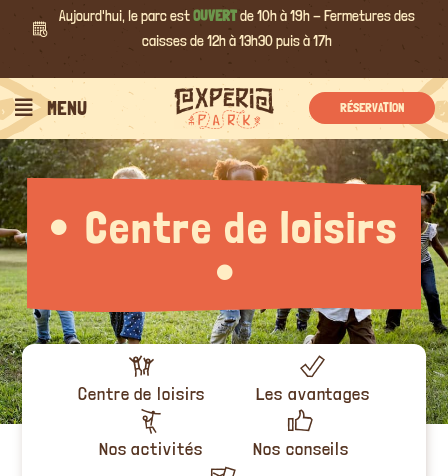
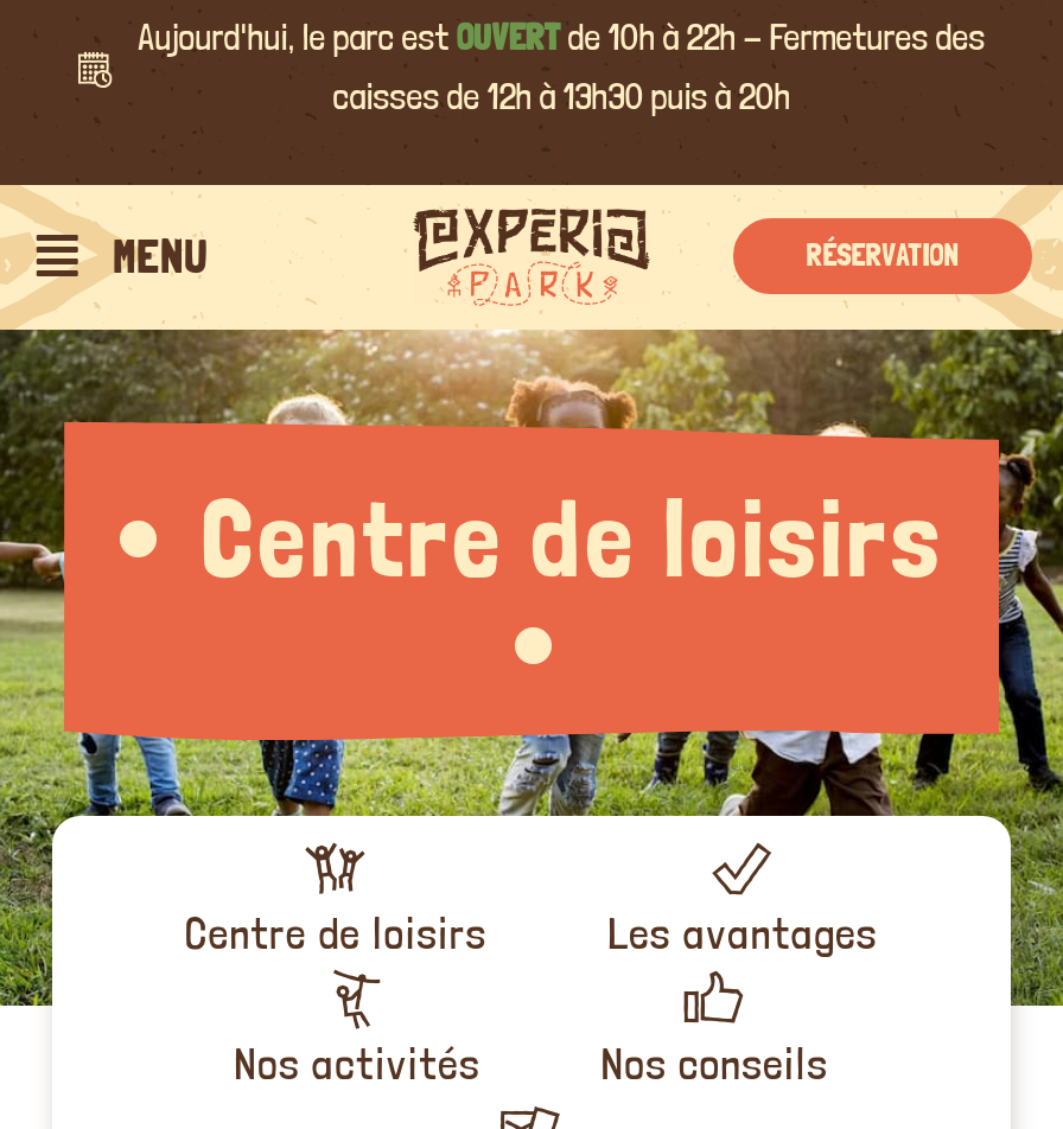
[59,7,415,25] Aujourd'hui, le parc est OUVERT de 10h à 19h - Fermetures des -> [138,17,985,59] Aujourd'hui, le parc est OUVERT de 10h à 22h - Fermetures des
[142,32,332,50] caisses de 12h à 13h30 puis à 17h -> [333,76,791,119] caisses de 12h à 13h30 puis à 20h

